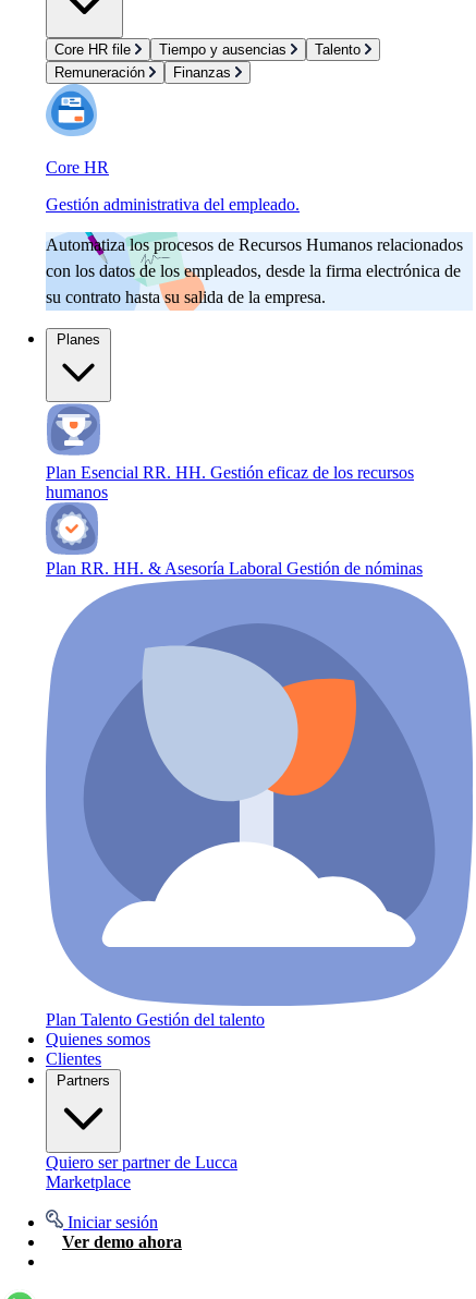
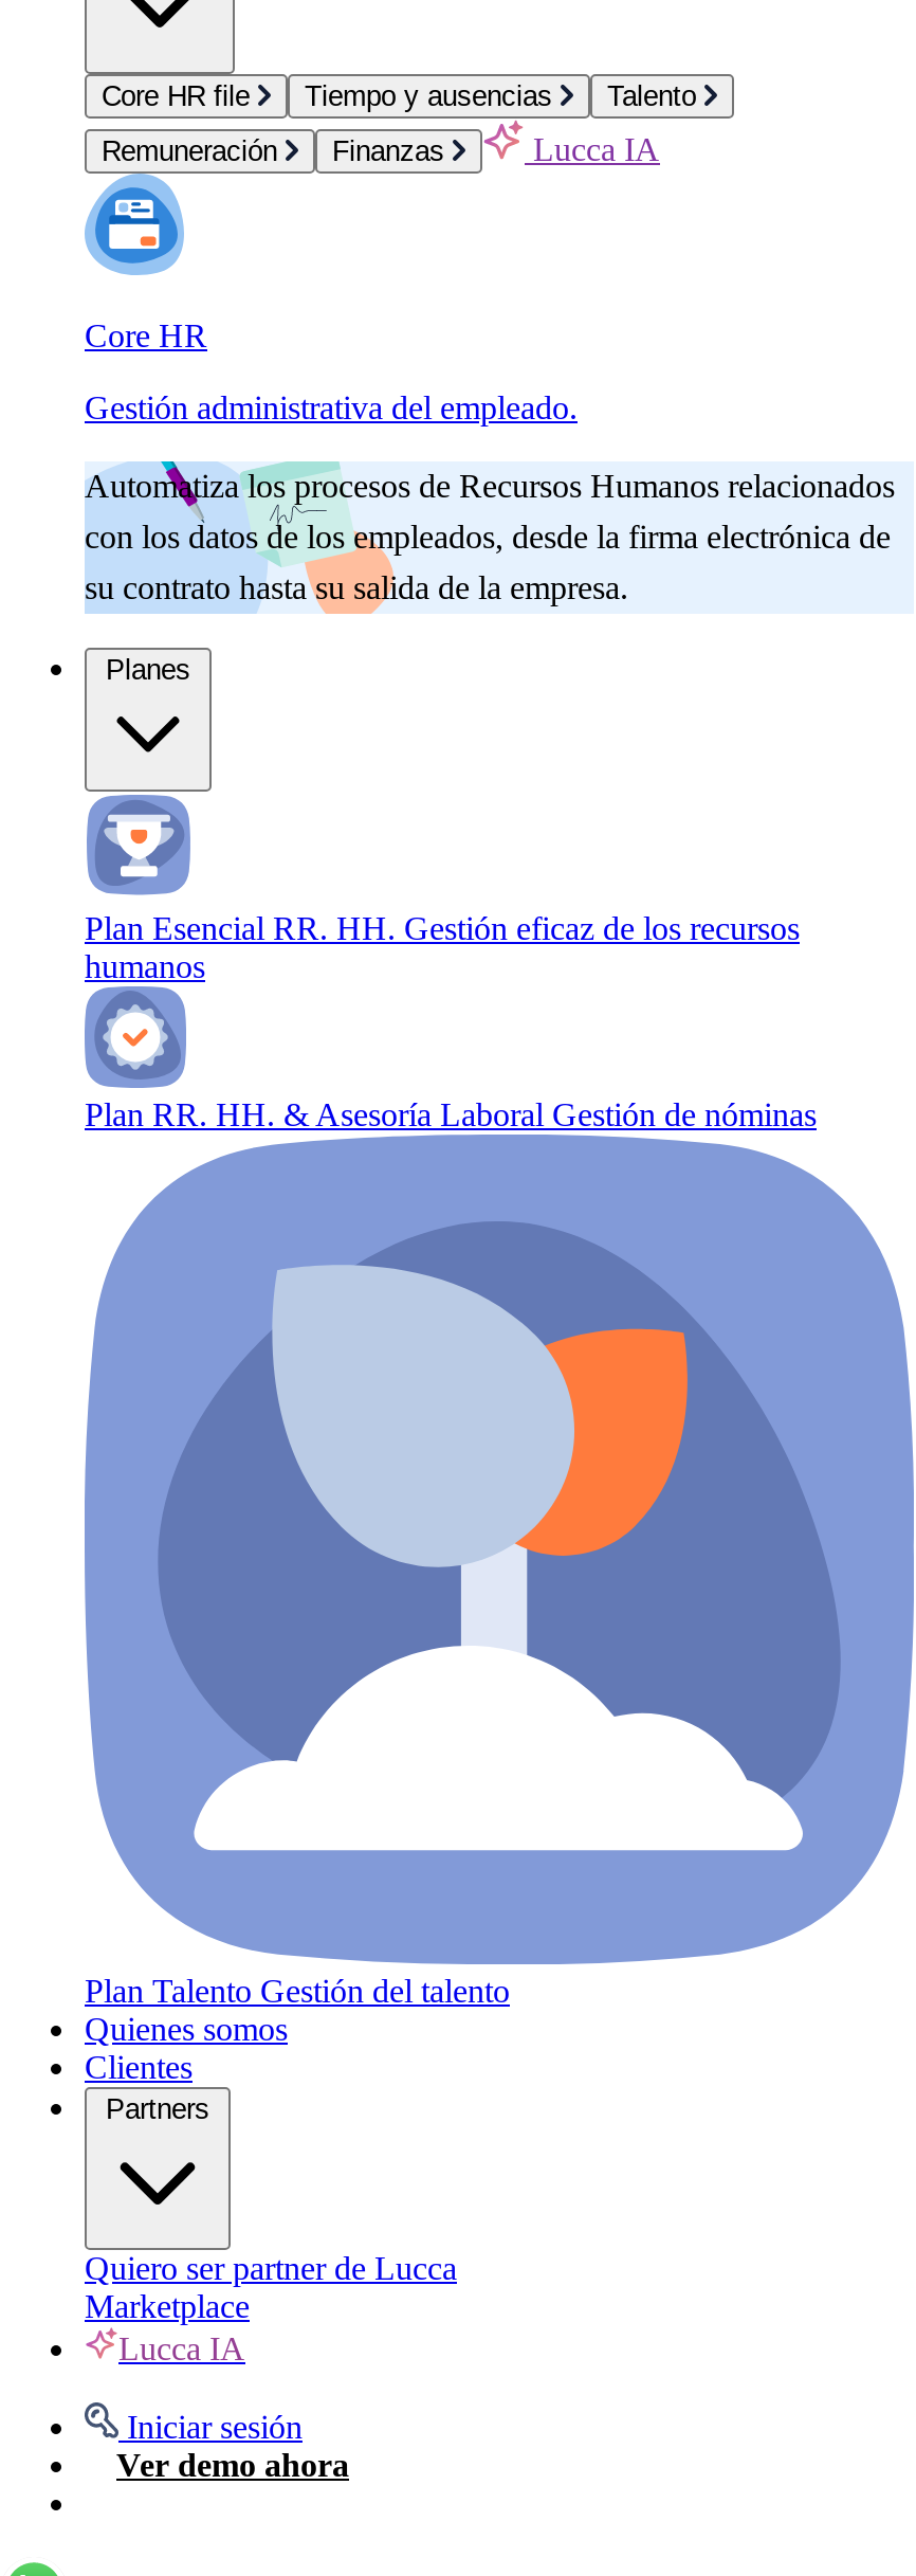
none -> [525,131,660,167] Lucca IA
none -> [118,2331,245,2367] Lucca IA

